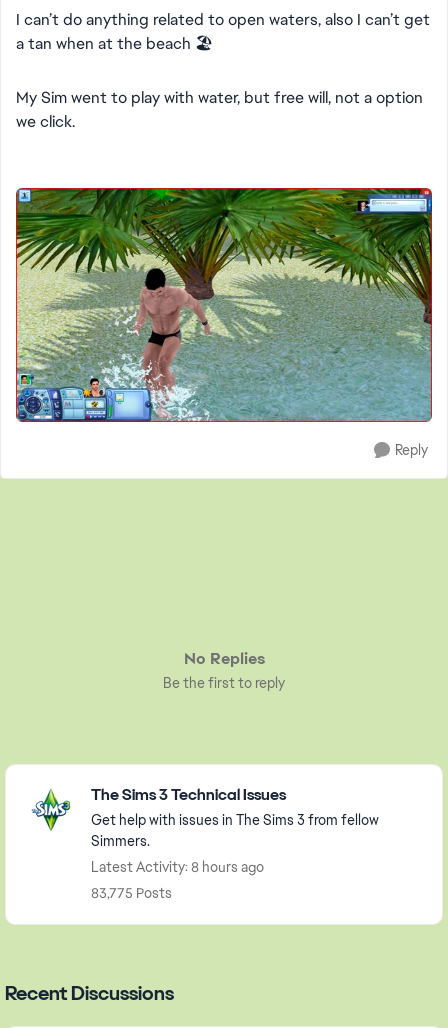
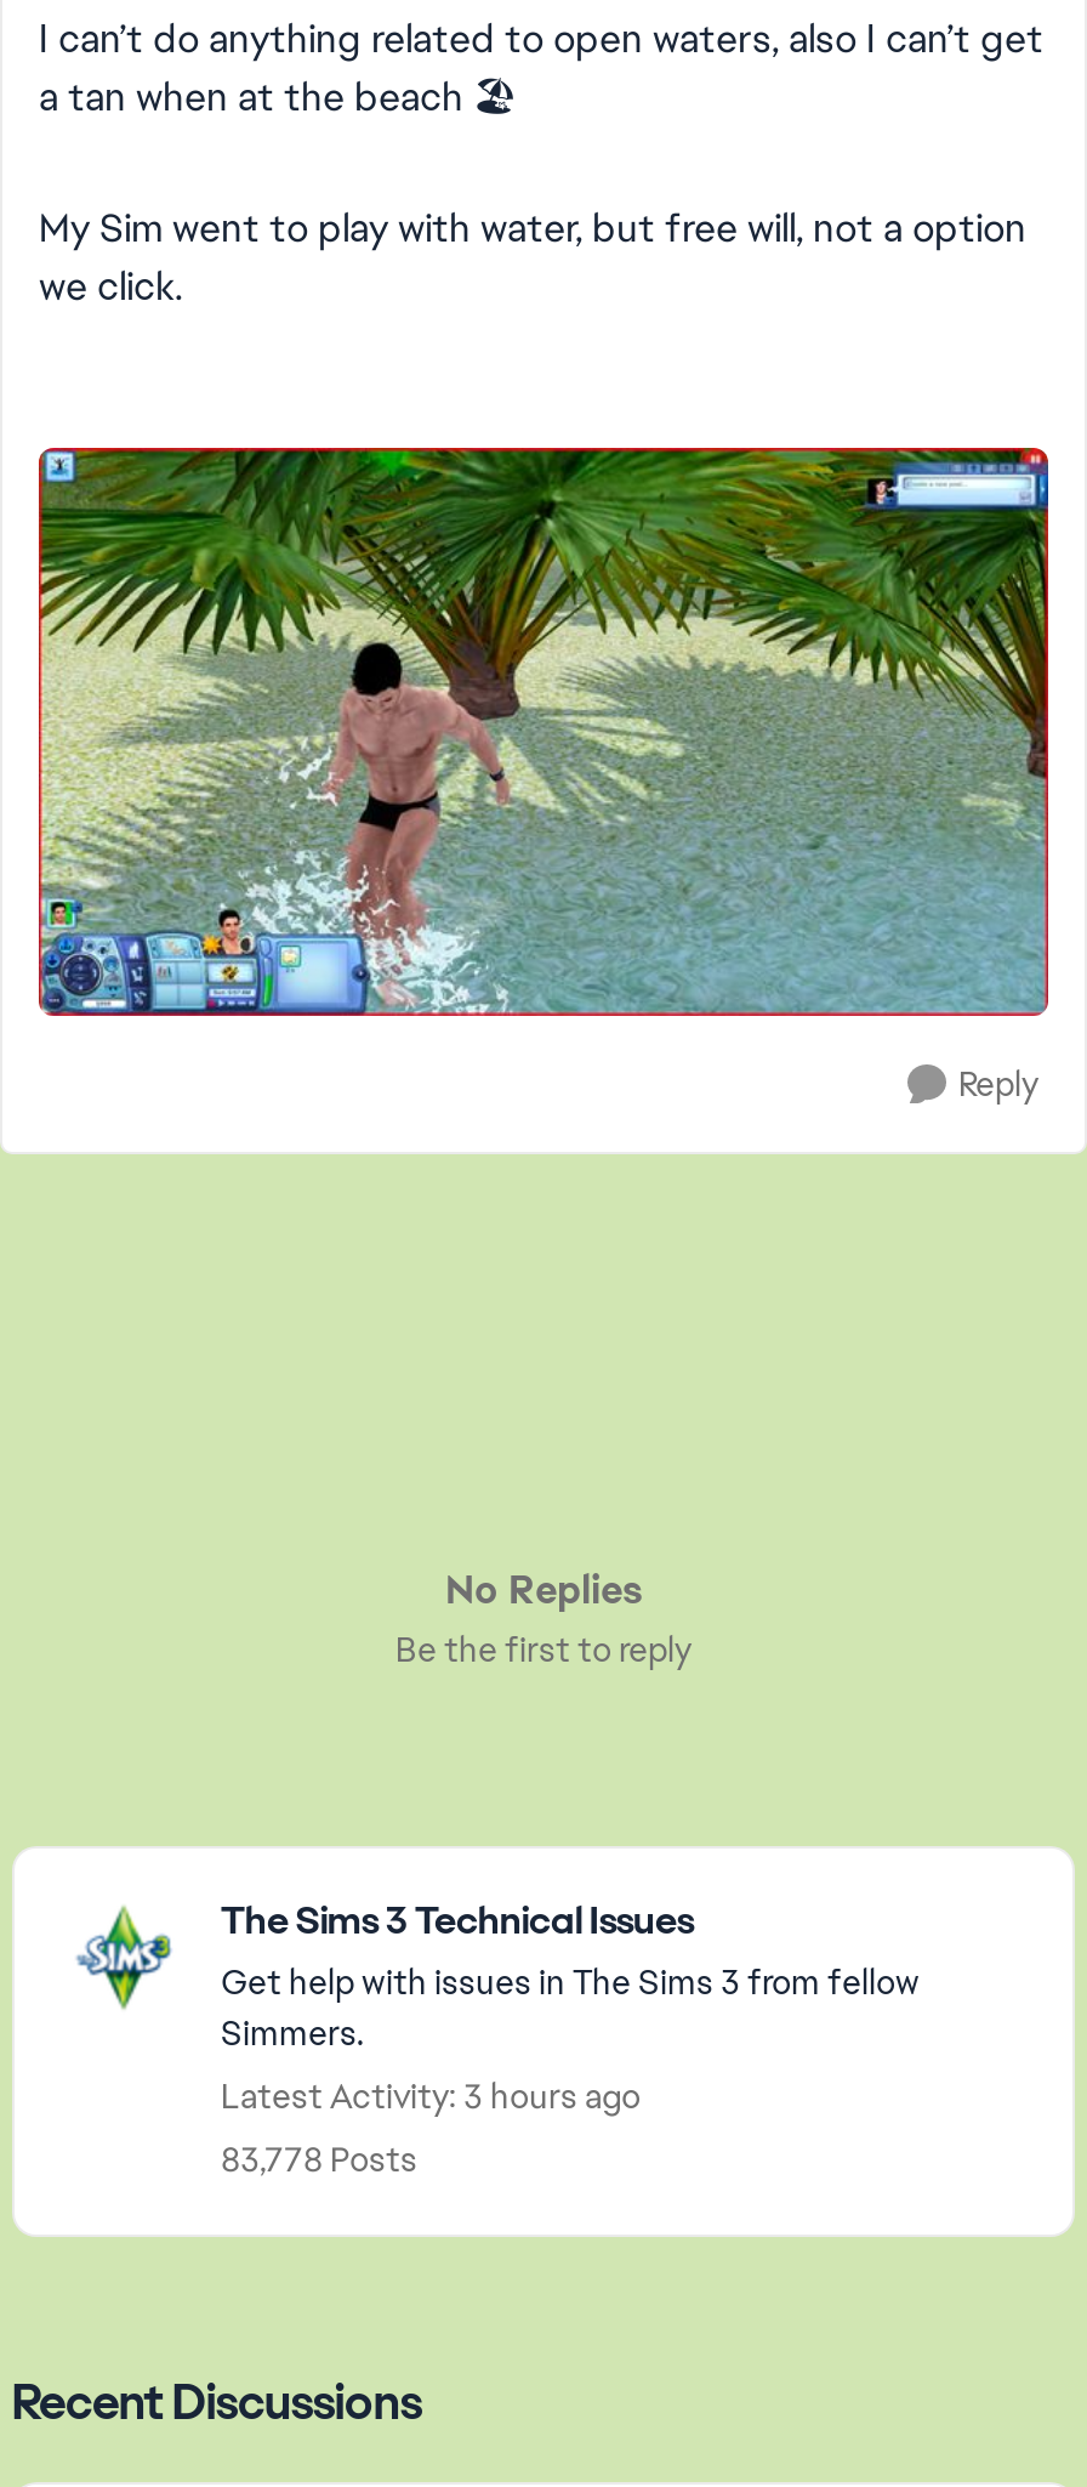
[91,858,264,876] Latest Activity: 8 hours ago -> [221,2075,641,2119] Latest Activity: 3 hours ago
[91,884,172,902] 83,775 Posts -> [221,2138,417,2182] 83,778 Posts

